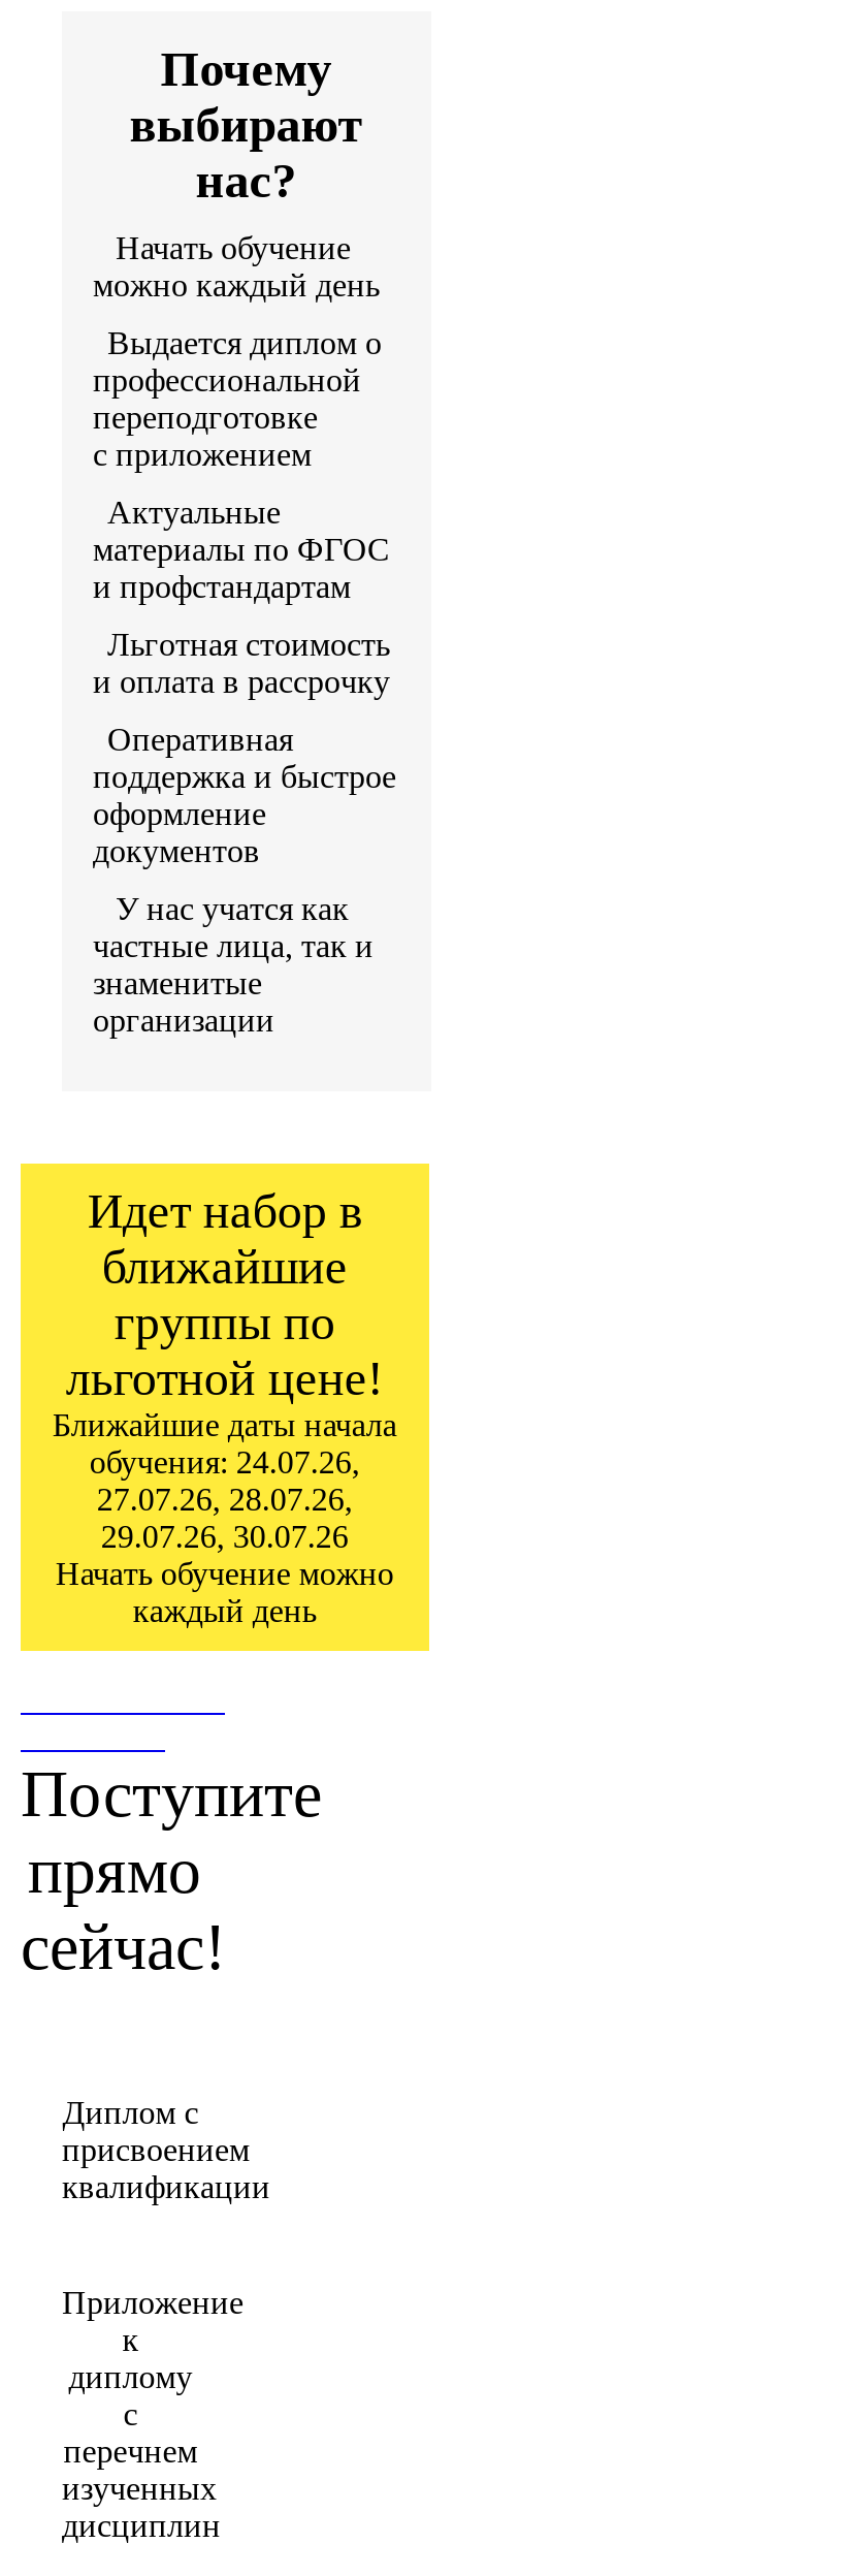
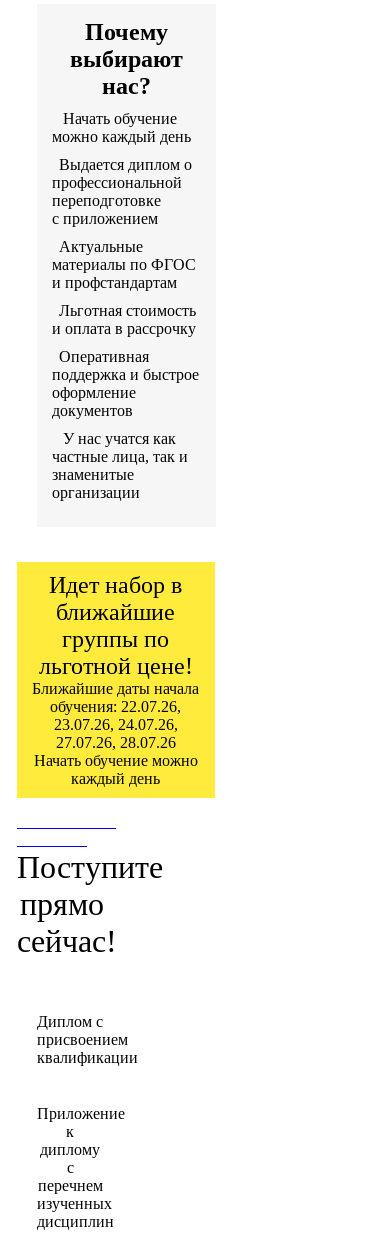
[90,1444,360,1480] обучения: 24.07.26, -> [50,698,181,715] обучения: 22.07.26,
[97,1482,353,1517] 27.07.26, 28.07.26, -> [54,716,178,733] 23.07.26, 24.07.26,
[101,1519,349,1554] 29.07.26, 30.07.26 -> [56,734,176,751] 27.07.26, 28.07.26

